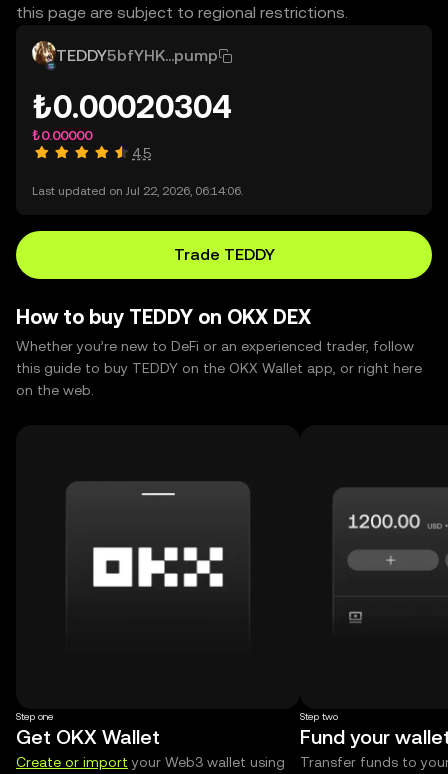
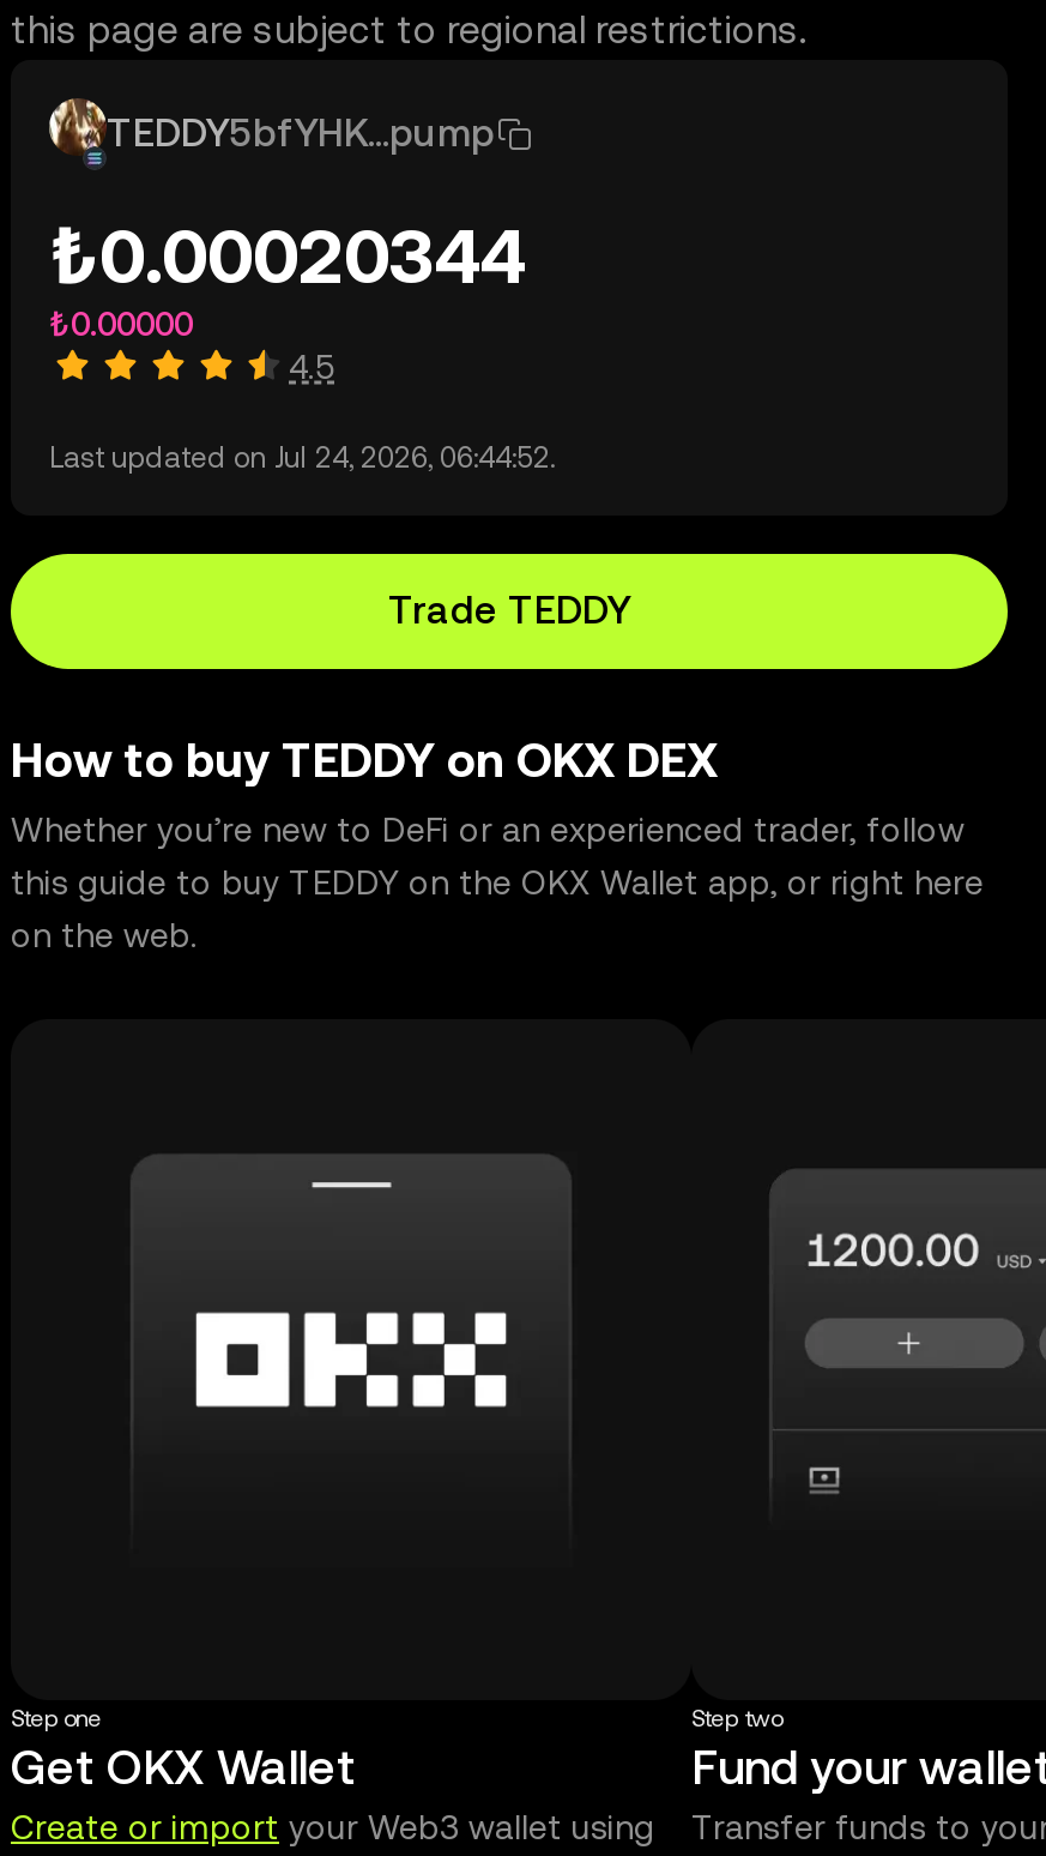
[32,88,231,125] ₺0.00020304 -> [49,211,526,300] ₺0.00020344
[32,184,243,198] Last updated on Jul 22, 2026, 06:14:06. -> [49,441,555,475] Last updated on Jul 24, 2026, 06:44:52.

